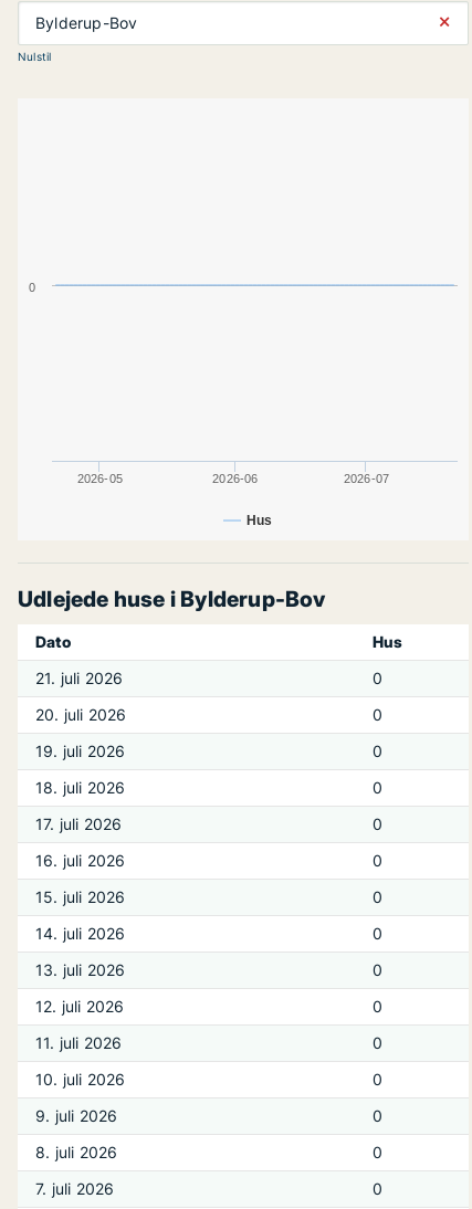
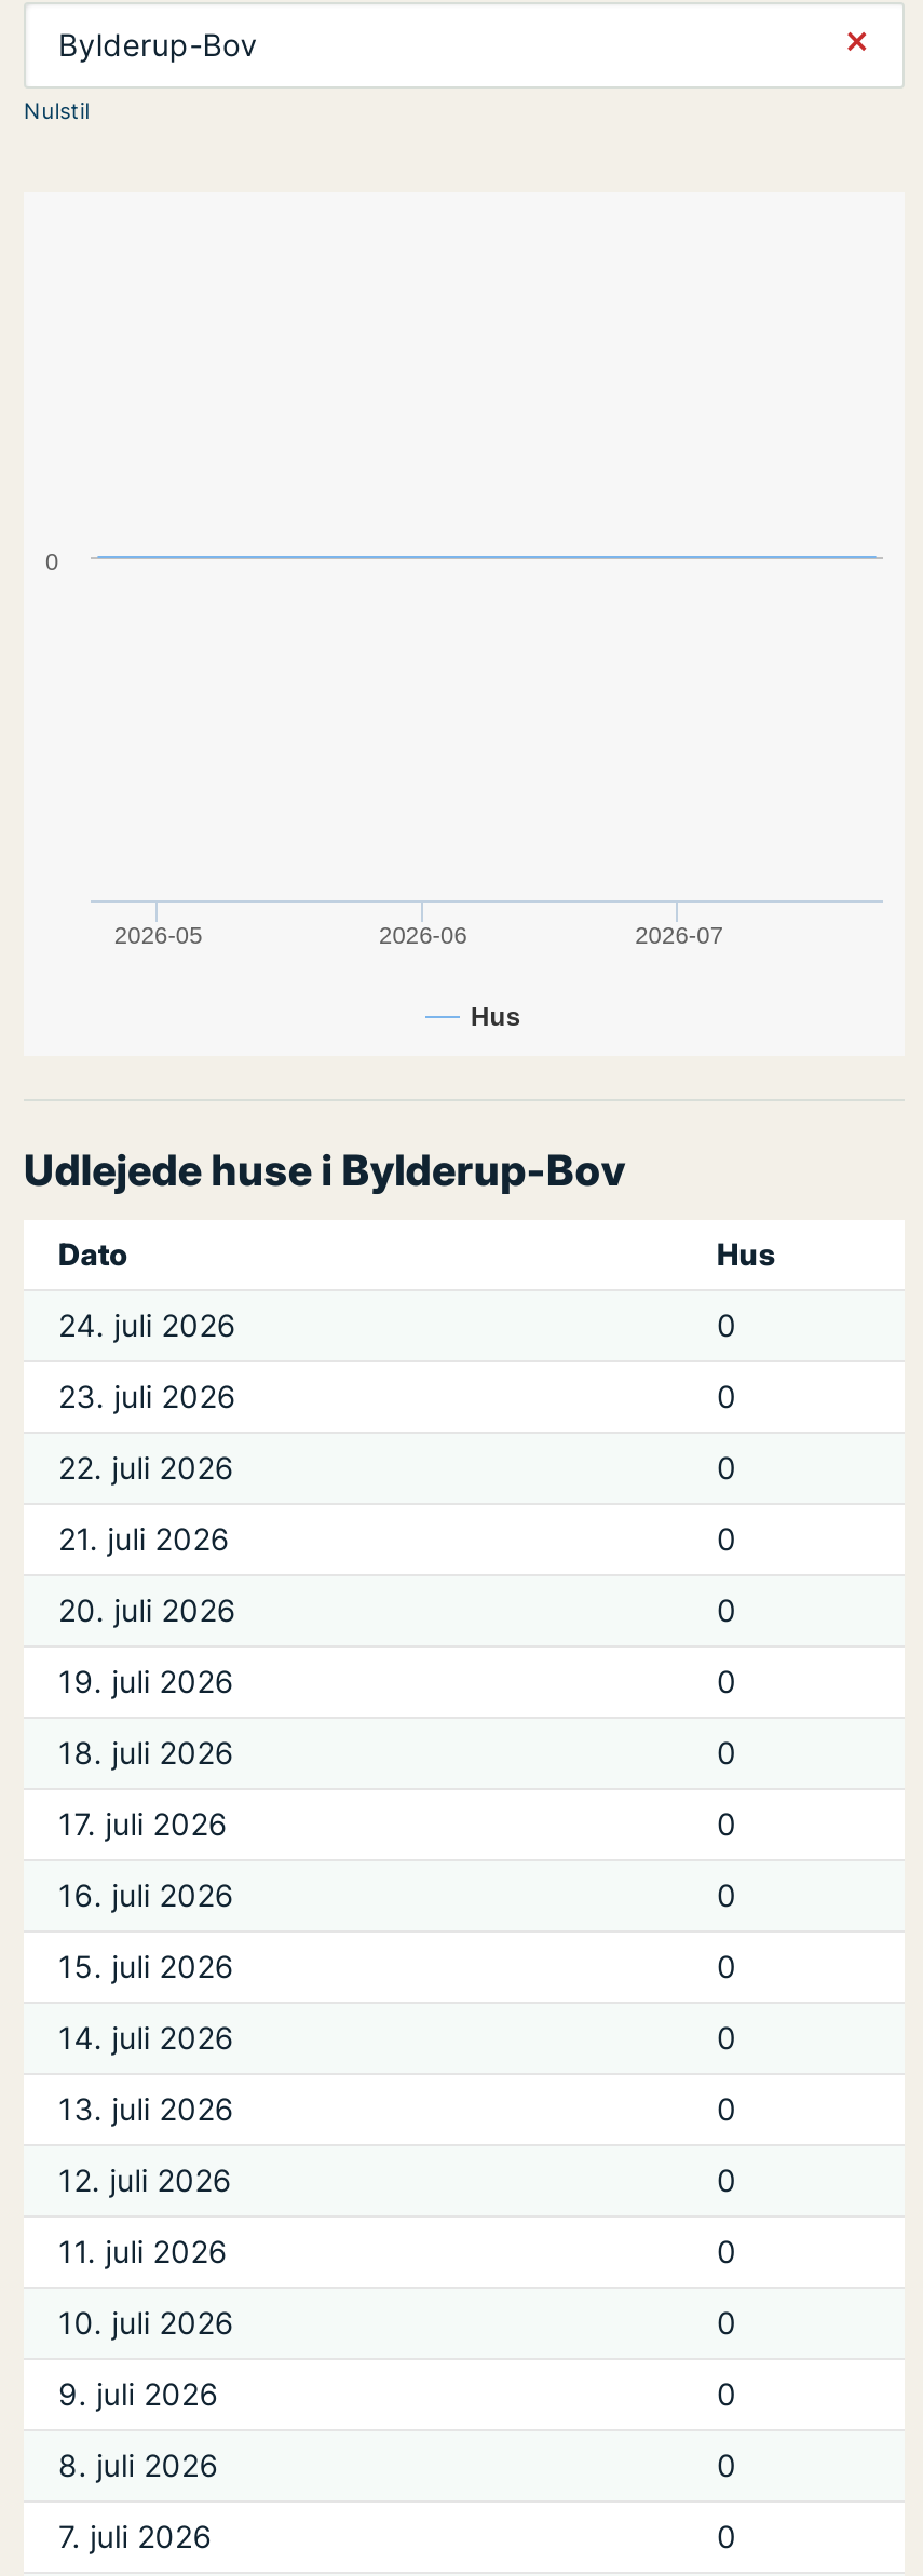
none -> [58,1306,737,1486] 24. juli 2026 | 0 | 23. juli 2026 | 0 | 22. juli 2026 | 0

